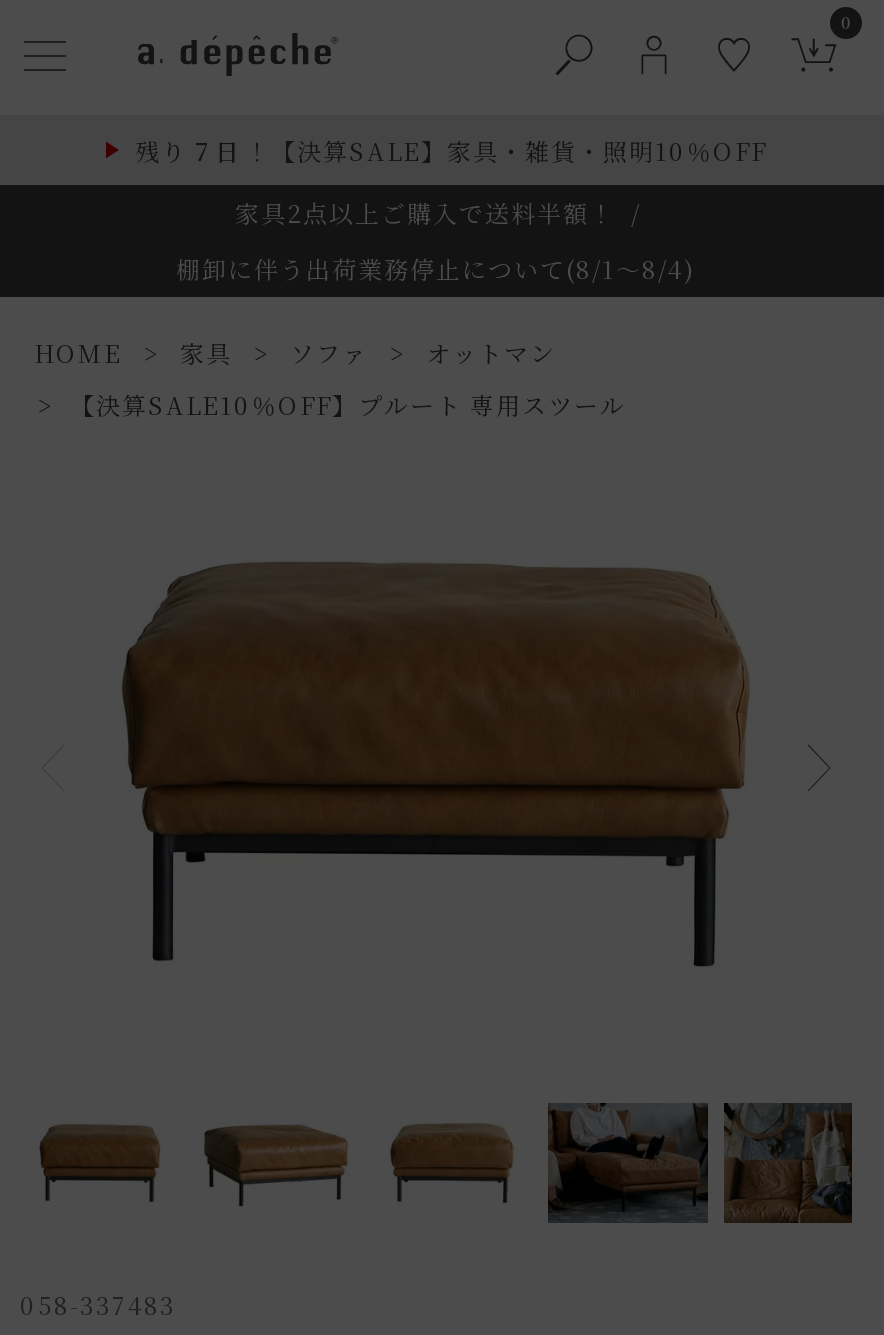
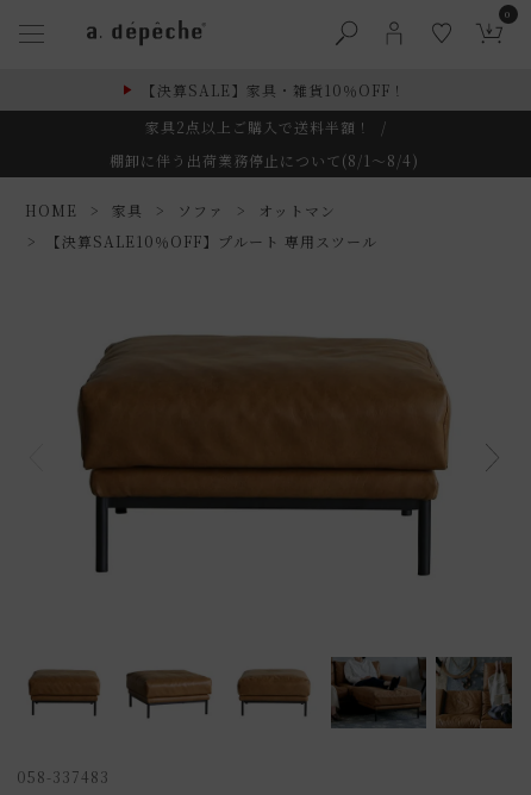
[135,132,767,166] 残り 7 日 ！【決算SALE】家具・雑貨・照明10％OFF -> [141,79,405,99] 【決算SALE】家具・雑貨10％OFF！

